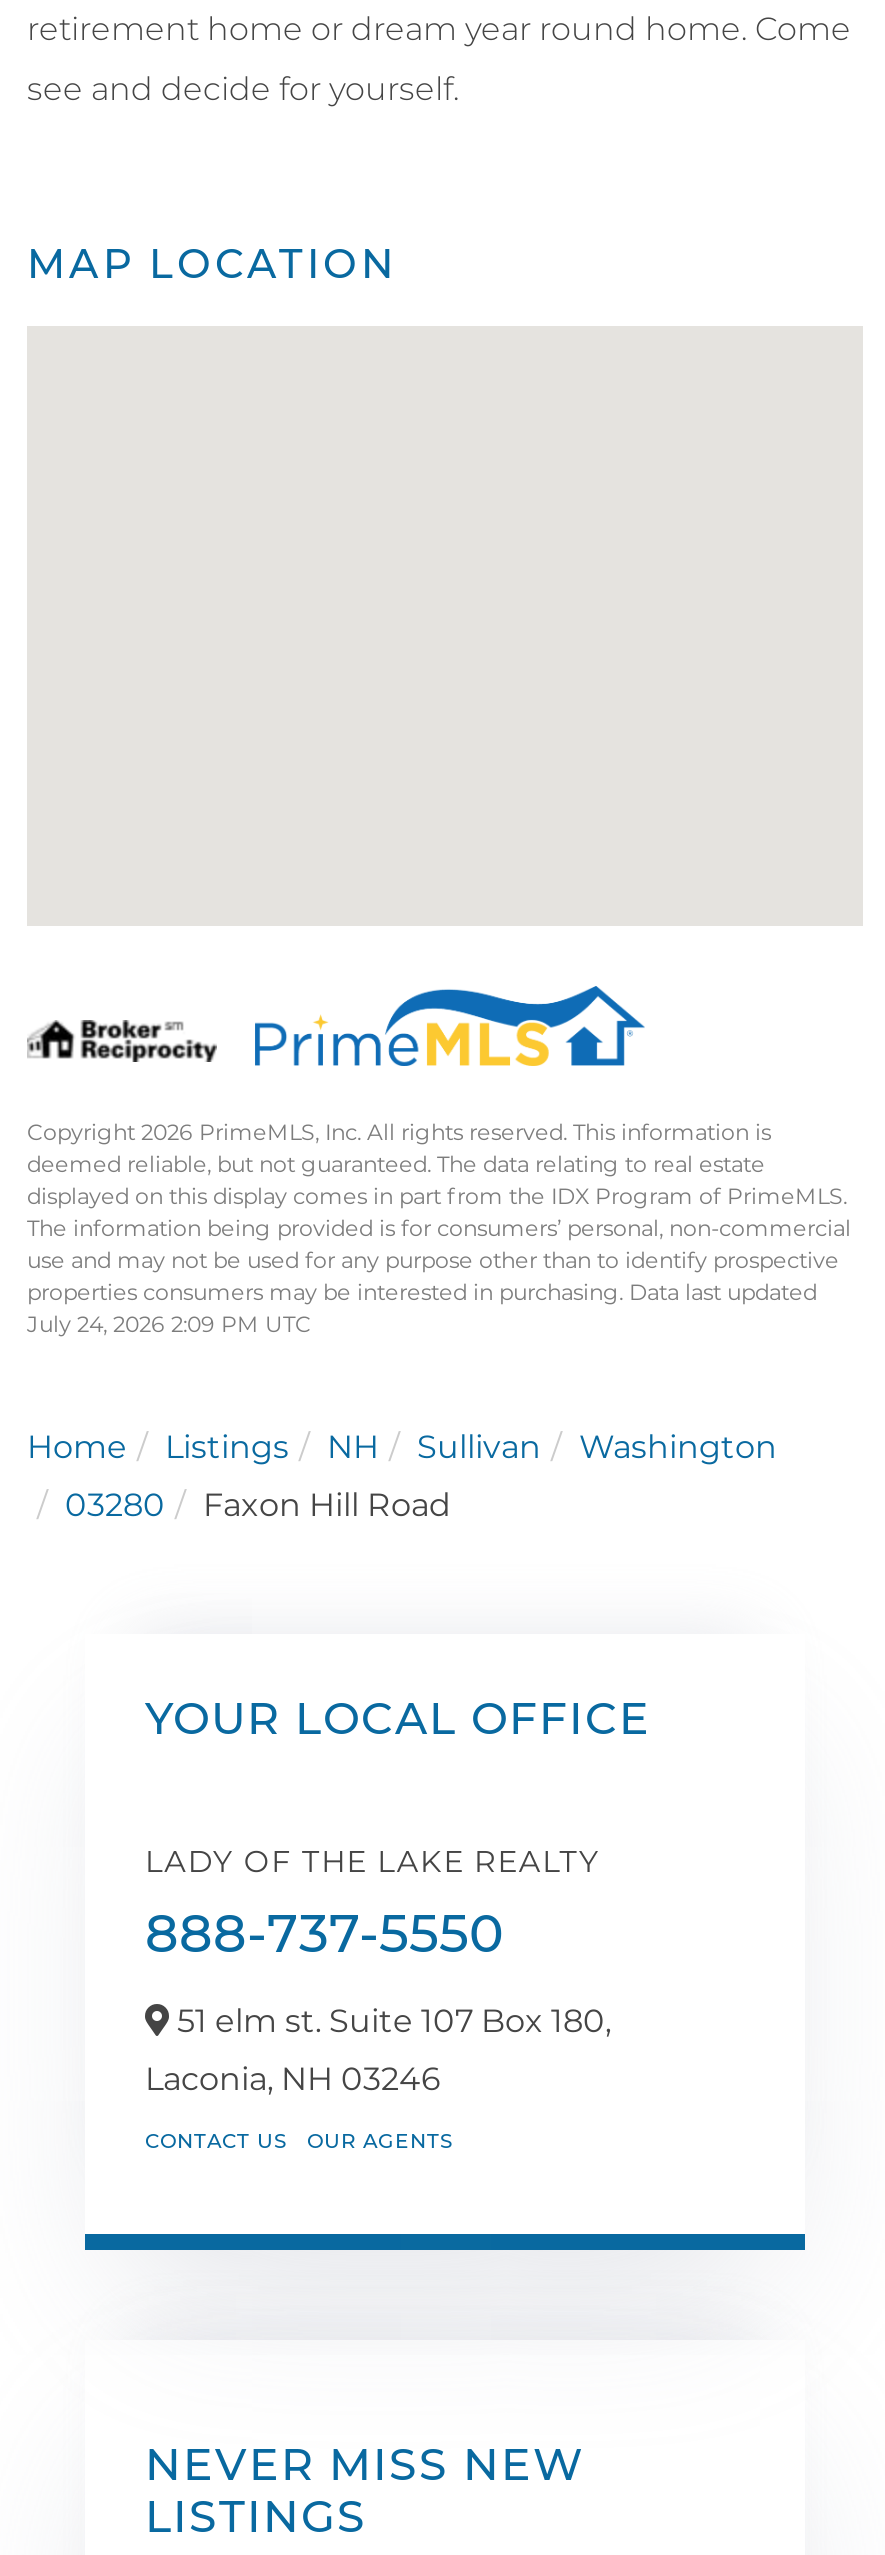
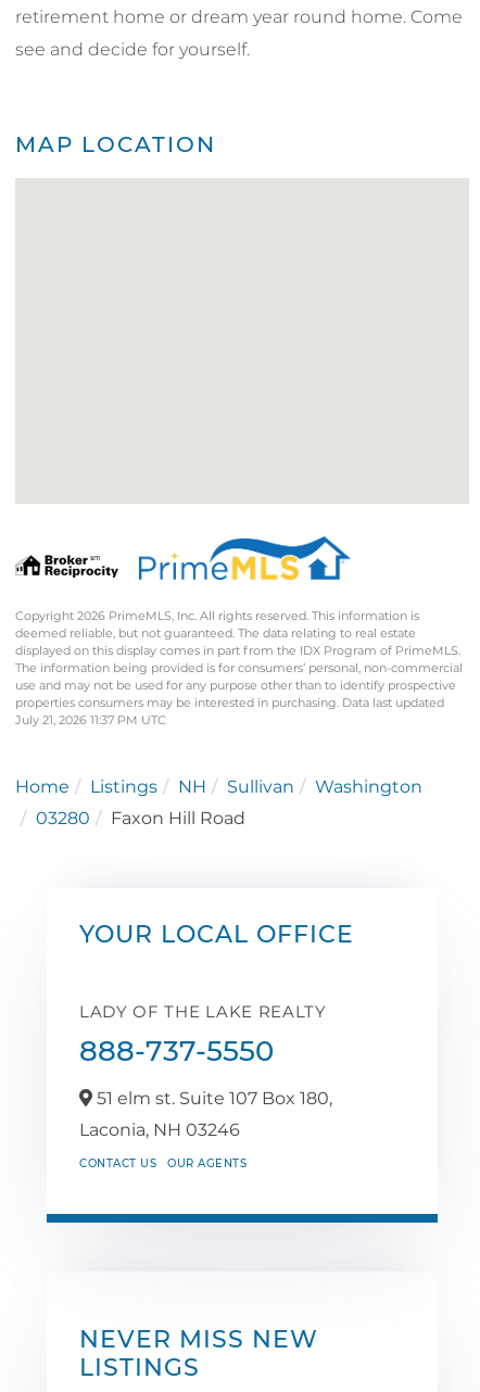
[27,1309,311,1337] July 24, 2026 2:09 PM UTC -> [15,712,166,727] July 21, 2026 11:37 PM UTC

